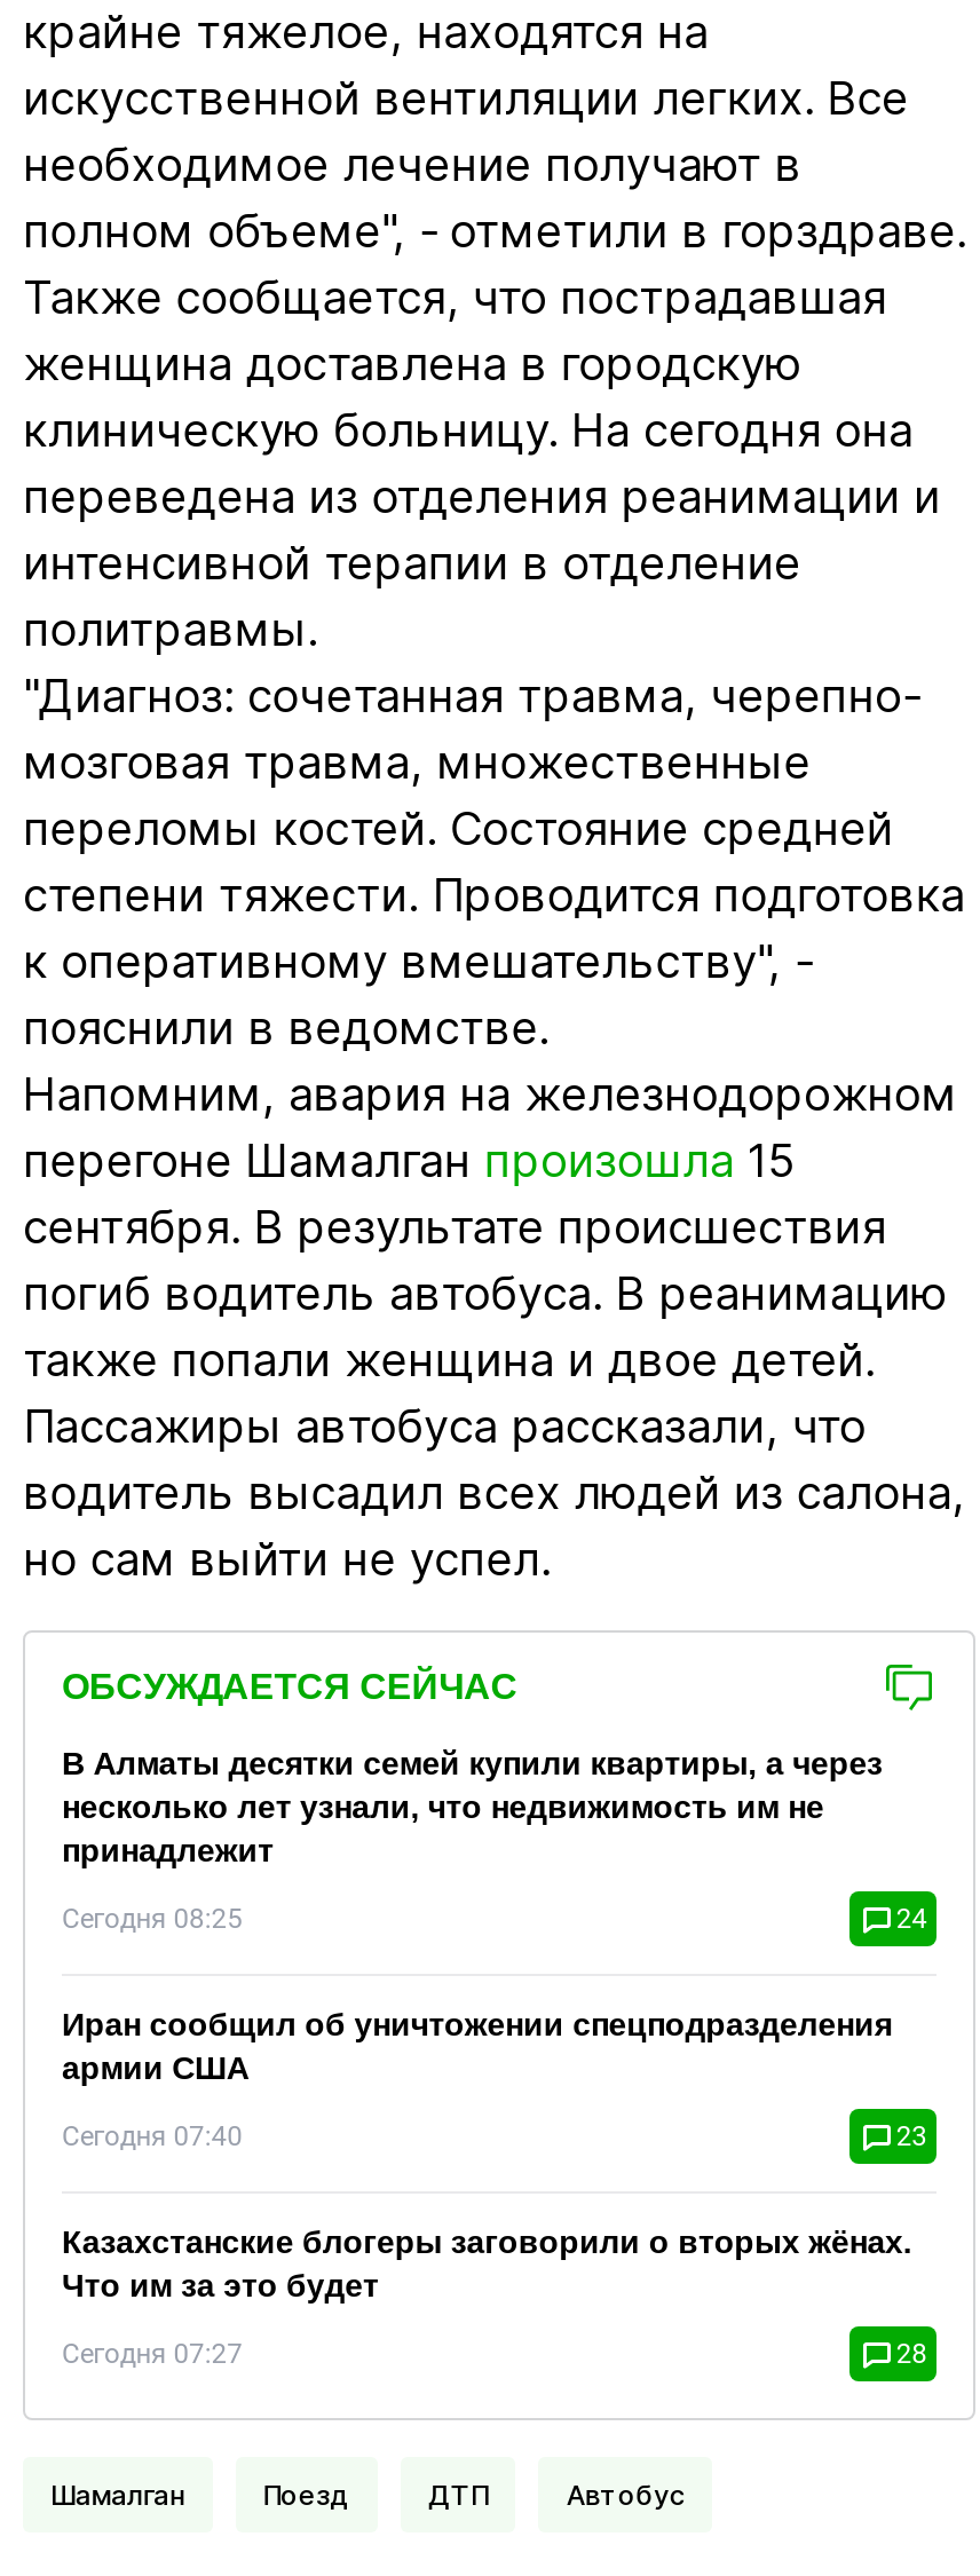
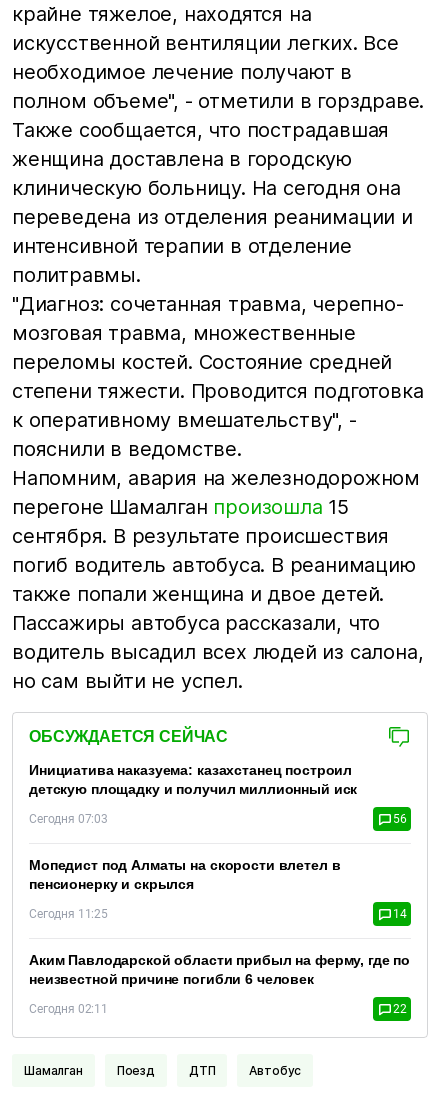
[62,1745,882,1869] В Алматы десятки семей купили квартиры, а через | несколько лет узнали, что недвижимость им не | принадлежит -> [29,762,357,797] Инициатива наказуема: казахстанец построил | детскую площадку и получил миллионный иск
[62,1903,927,1935] Сегодня 08:25 | 24 -> [29,812,407,826] Сегодня 07:03 | 56
[62,2006,892,2086] Иран сообщил об уничтожении спецподразделения | армии США -> [29,857,340,892] Мопедист под Алматы на скорости влетел в | пенсионерку и скрылся
[62,2121,927,2153] Сегодня 07:40 | 23 -> [29,907,407,921] Сегодня 11:25 | 14
[62,2224,912,2304] Казахстанские блогеры заговорили о вторых жёнах. | Что им за это будет -> [29,952,410,987] Аким Павлодарской области прибыл на ферму, где по | неизвестной причине погибли 6 человек
[62,2338,927,2370] Сегодня 07:27 | 28 -> [29,1002,407,1016] Сегодня 02:11 | 22

